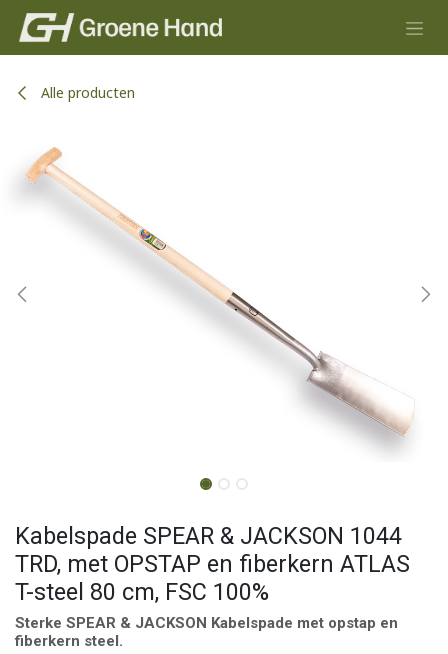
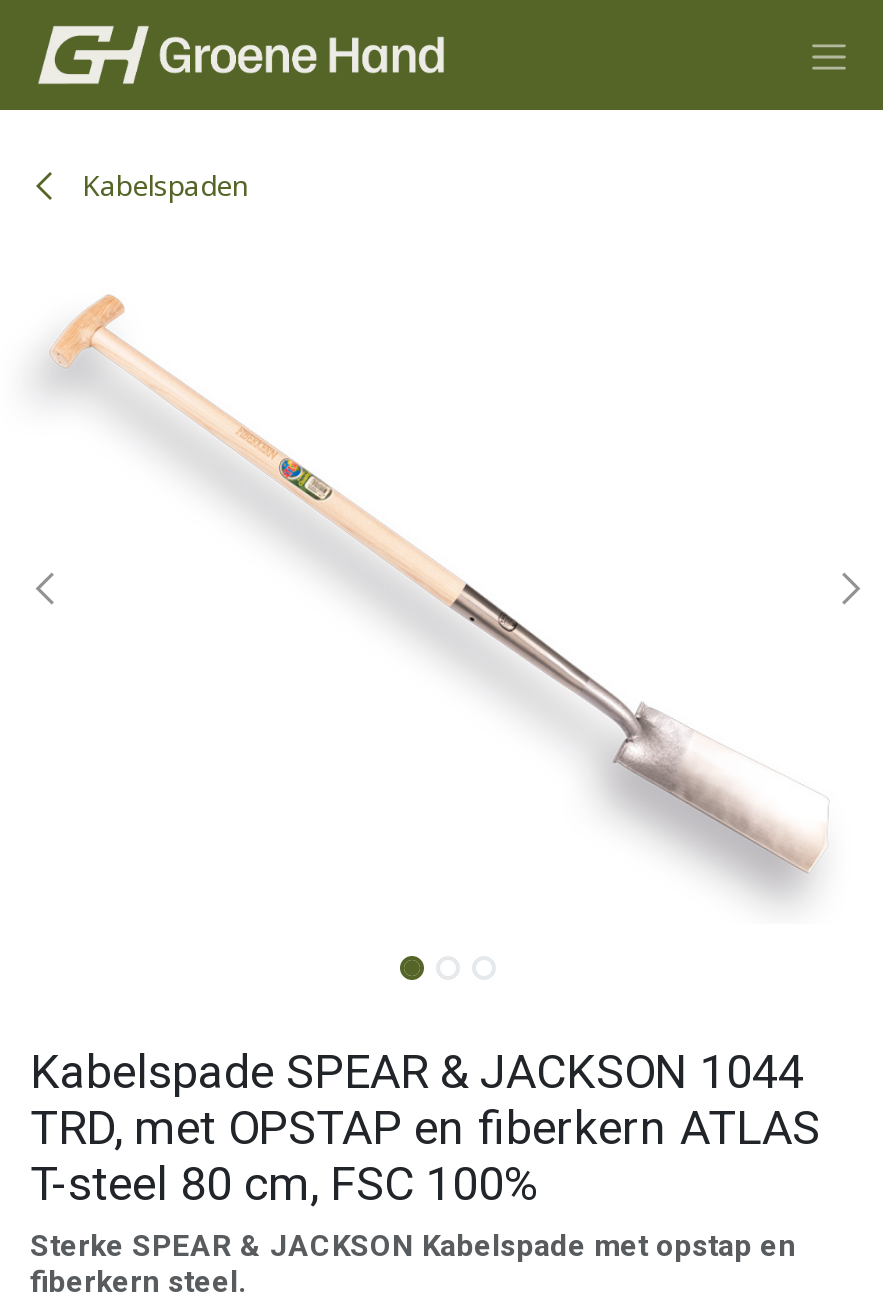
[41,83,135,102] Alle producten -> [74,166,248,204] Kabelspaden

